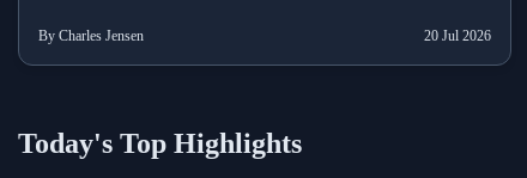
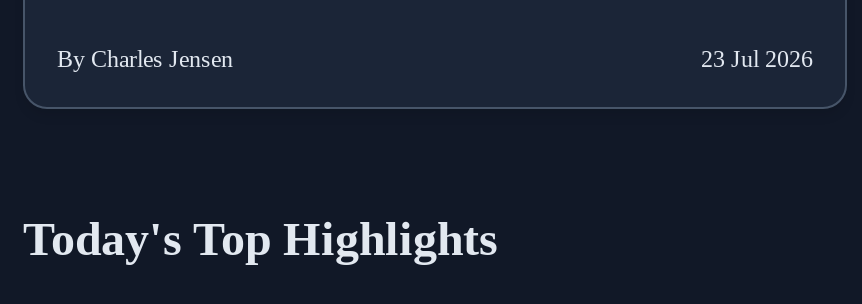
[424,27,491,44] 20 Jul 2026 -> [701,44,813,72] 23 Jul 2026

